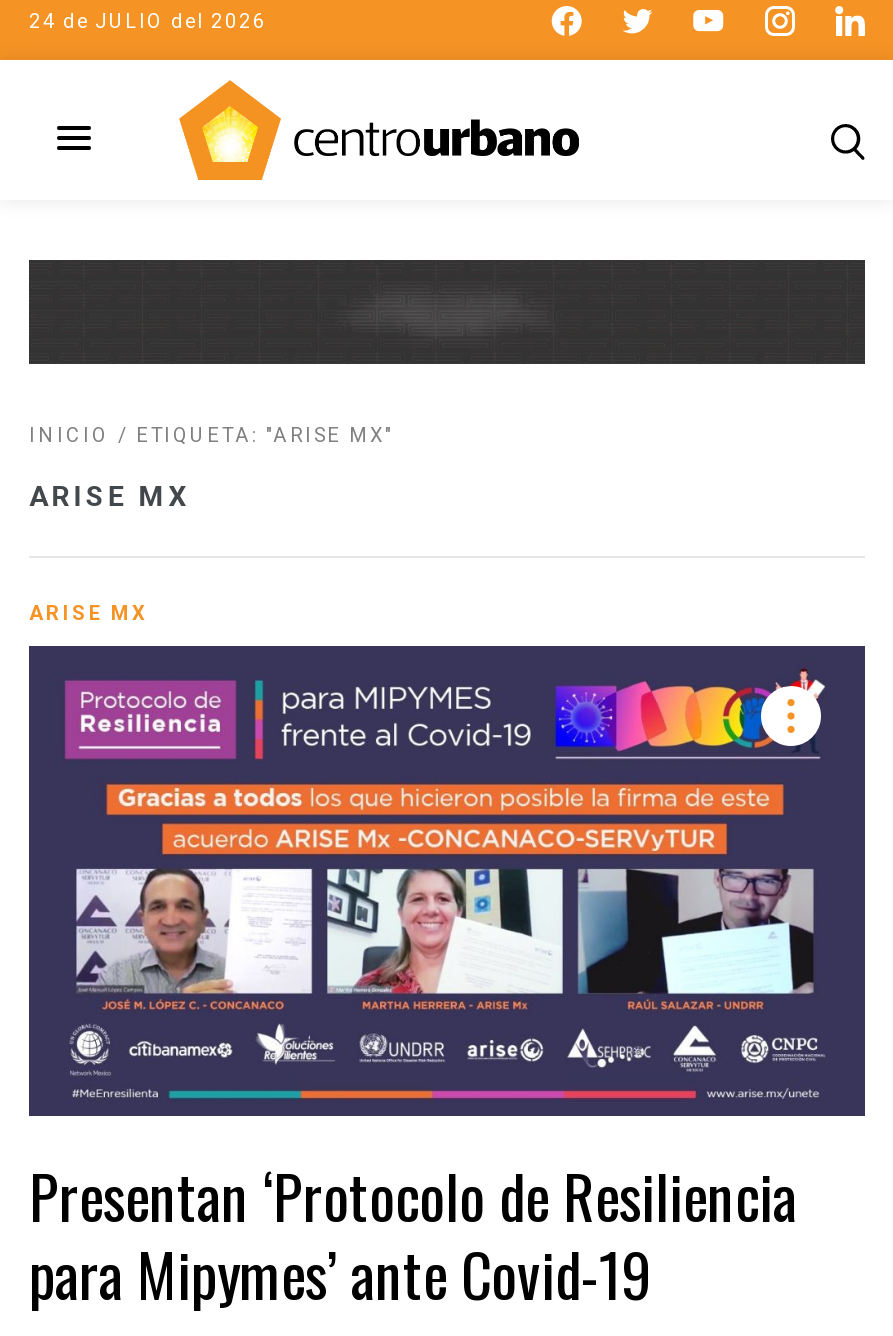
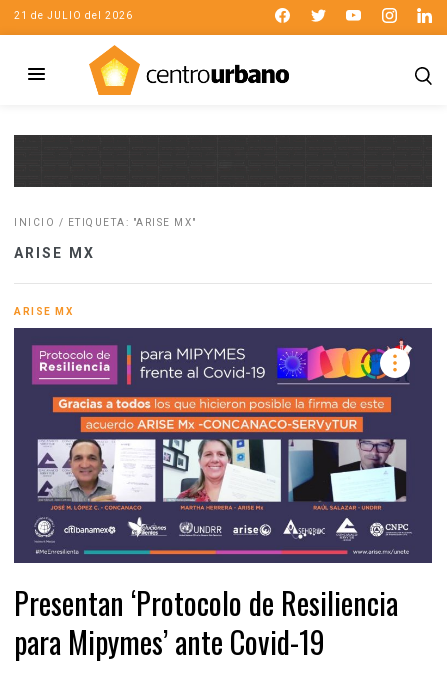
[29,9,267,31] 24 de JULIO del 2026 -> [14,9,133,20] 21 de JULIO del 2026

